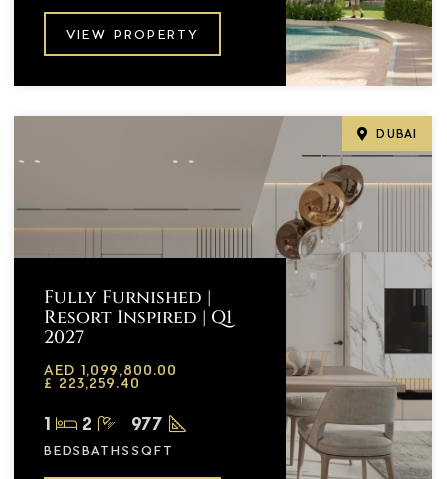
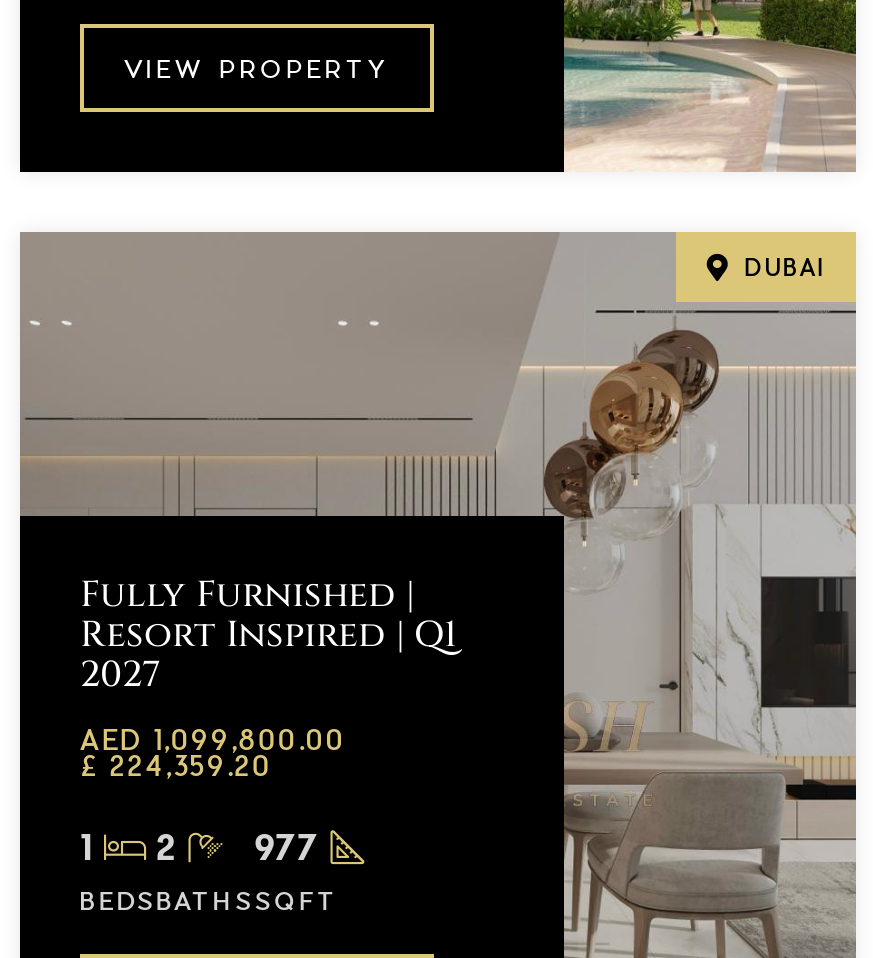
[44,374,140,390] £ 223,259.40 -> [80,748,272,780] £ 224,359.20

